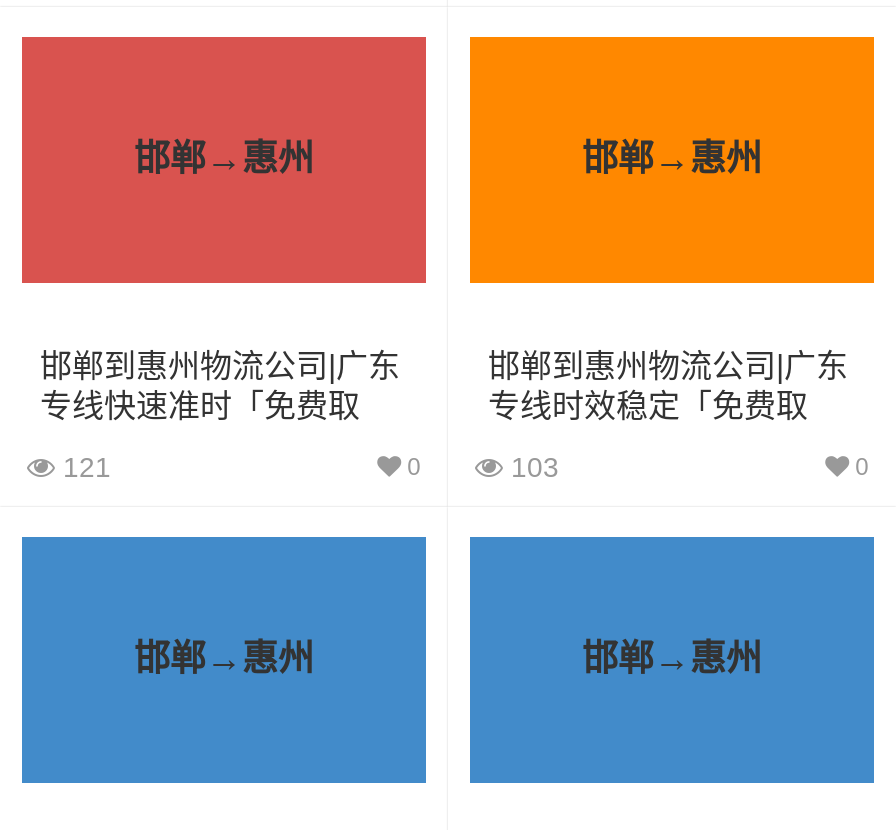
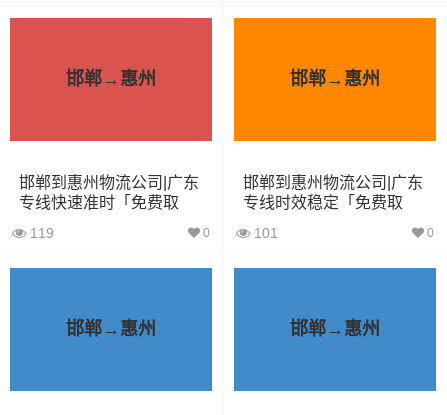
[55,451,111,483] 121 -> [26,225,54,241] 119
[503,451,559,483] 103 -> [250,225,278,241] 101

